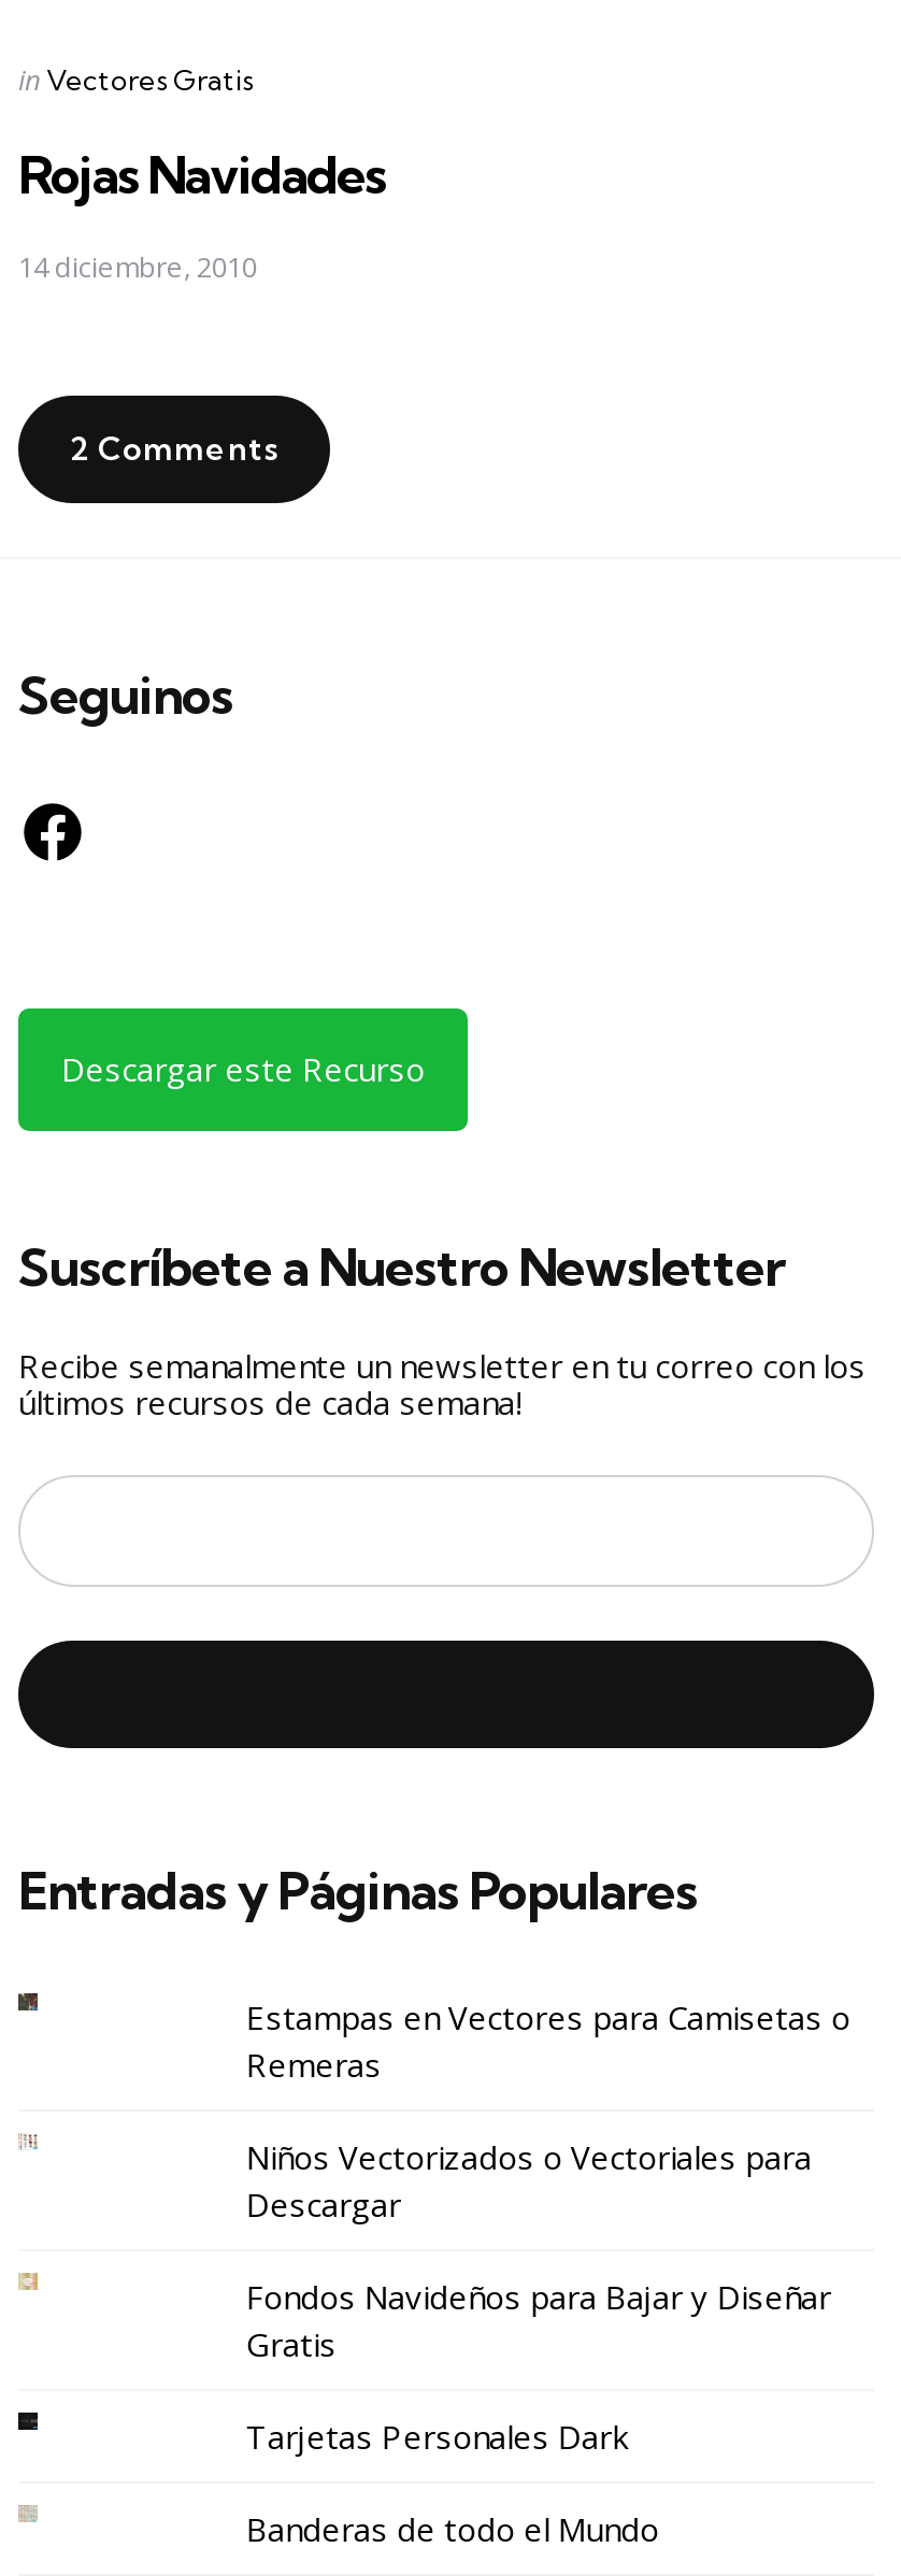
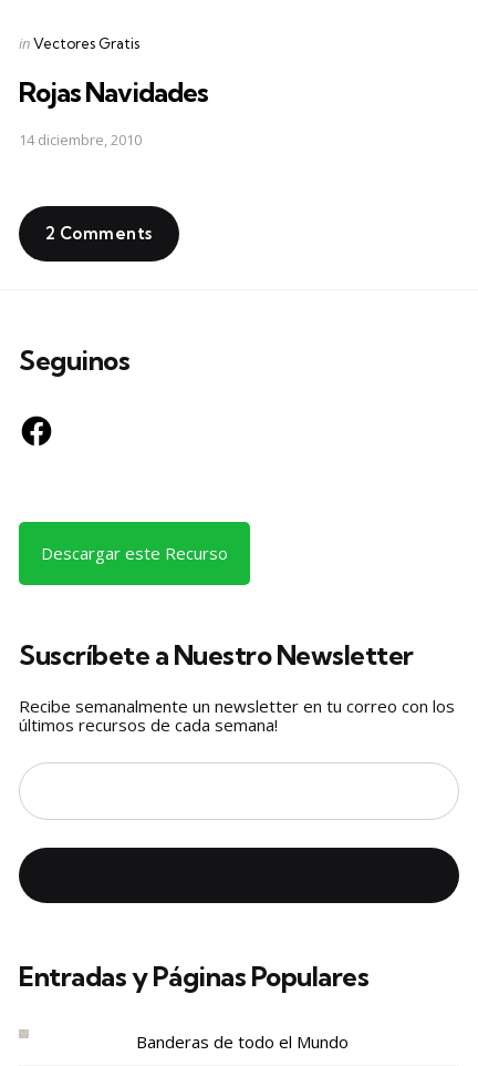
[246,1995,850,2457] Estampas en Vectores para Camisetas o | Remeras | Niños Vectorizados o Vectoriales para | Descargar | Fondos Navideños para Bajar y Diseñar | Gratis | Tarjetas Personales Dark -> none

